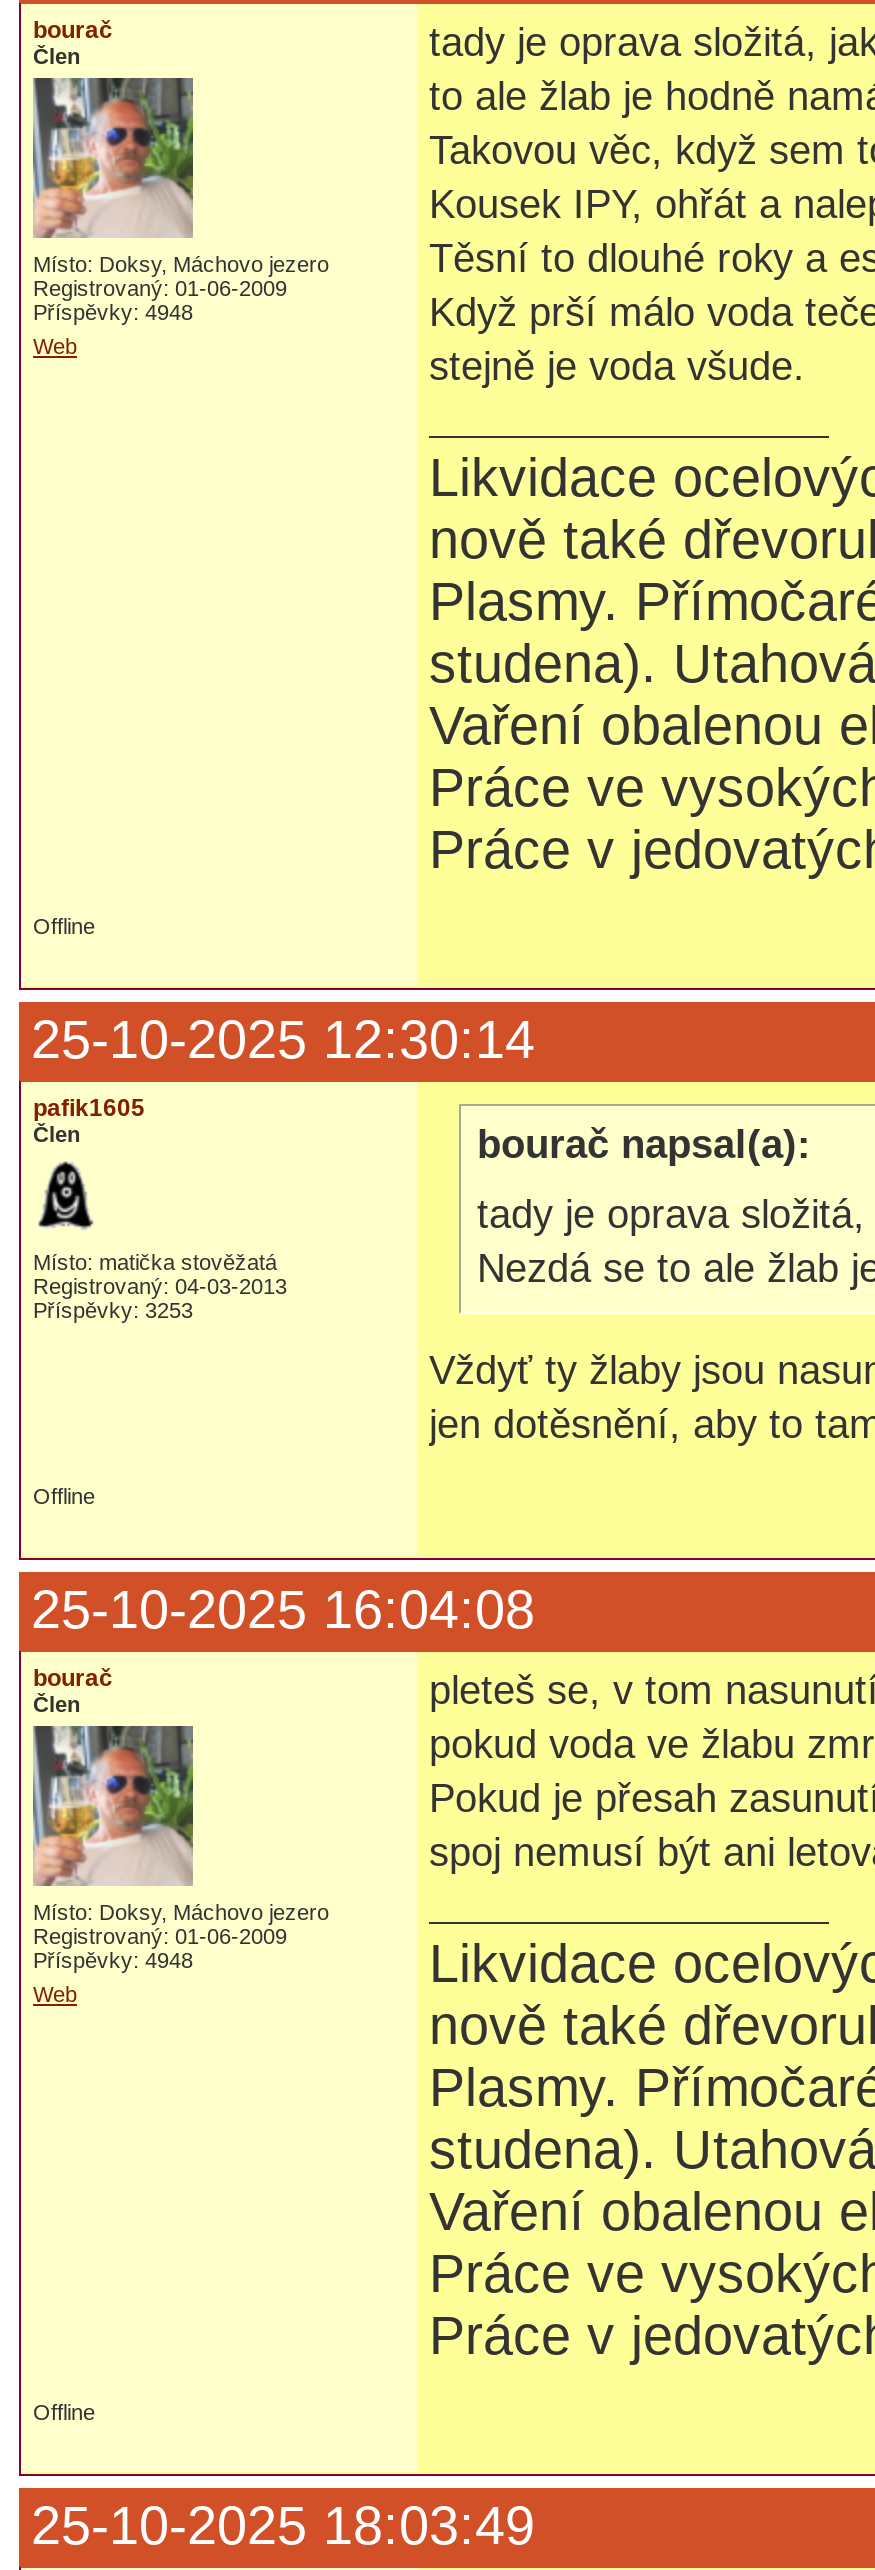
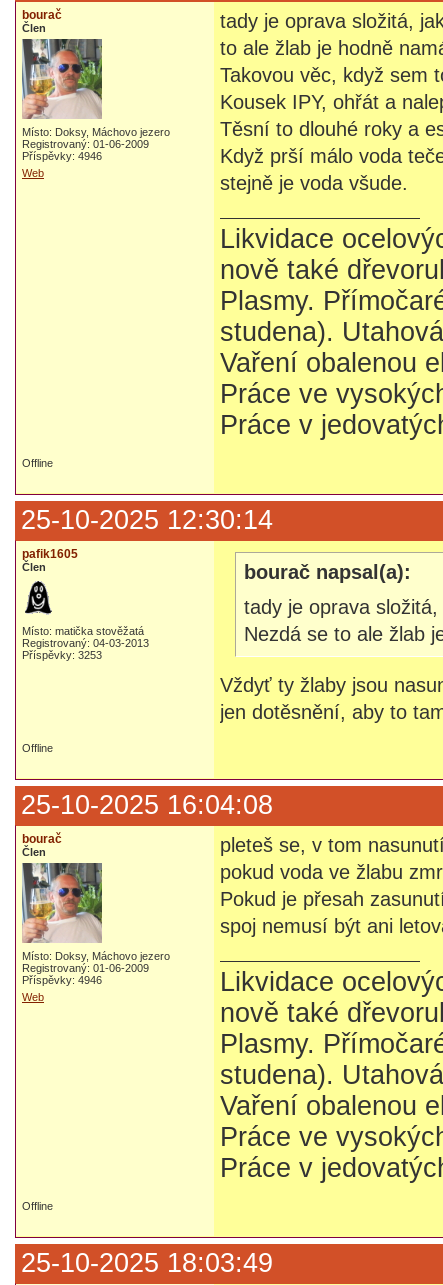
[33,300,193,324] Příspěvky: 4948 -> [22,150,102,162] Příspěvky: 4946
[33,1948,193,1972] Příspěvky: 4948 -> [22,974,102,986] Příspěvky: 4946

